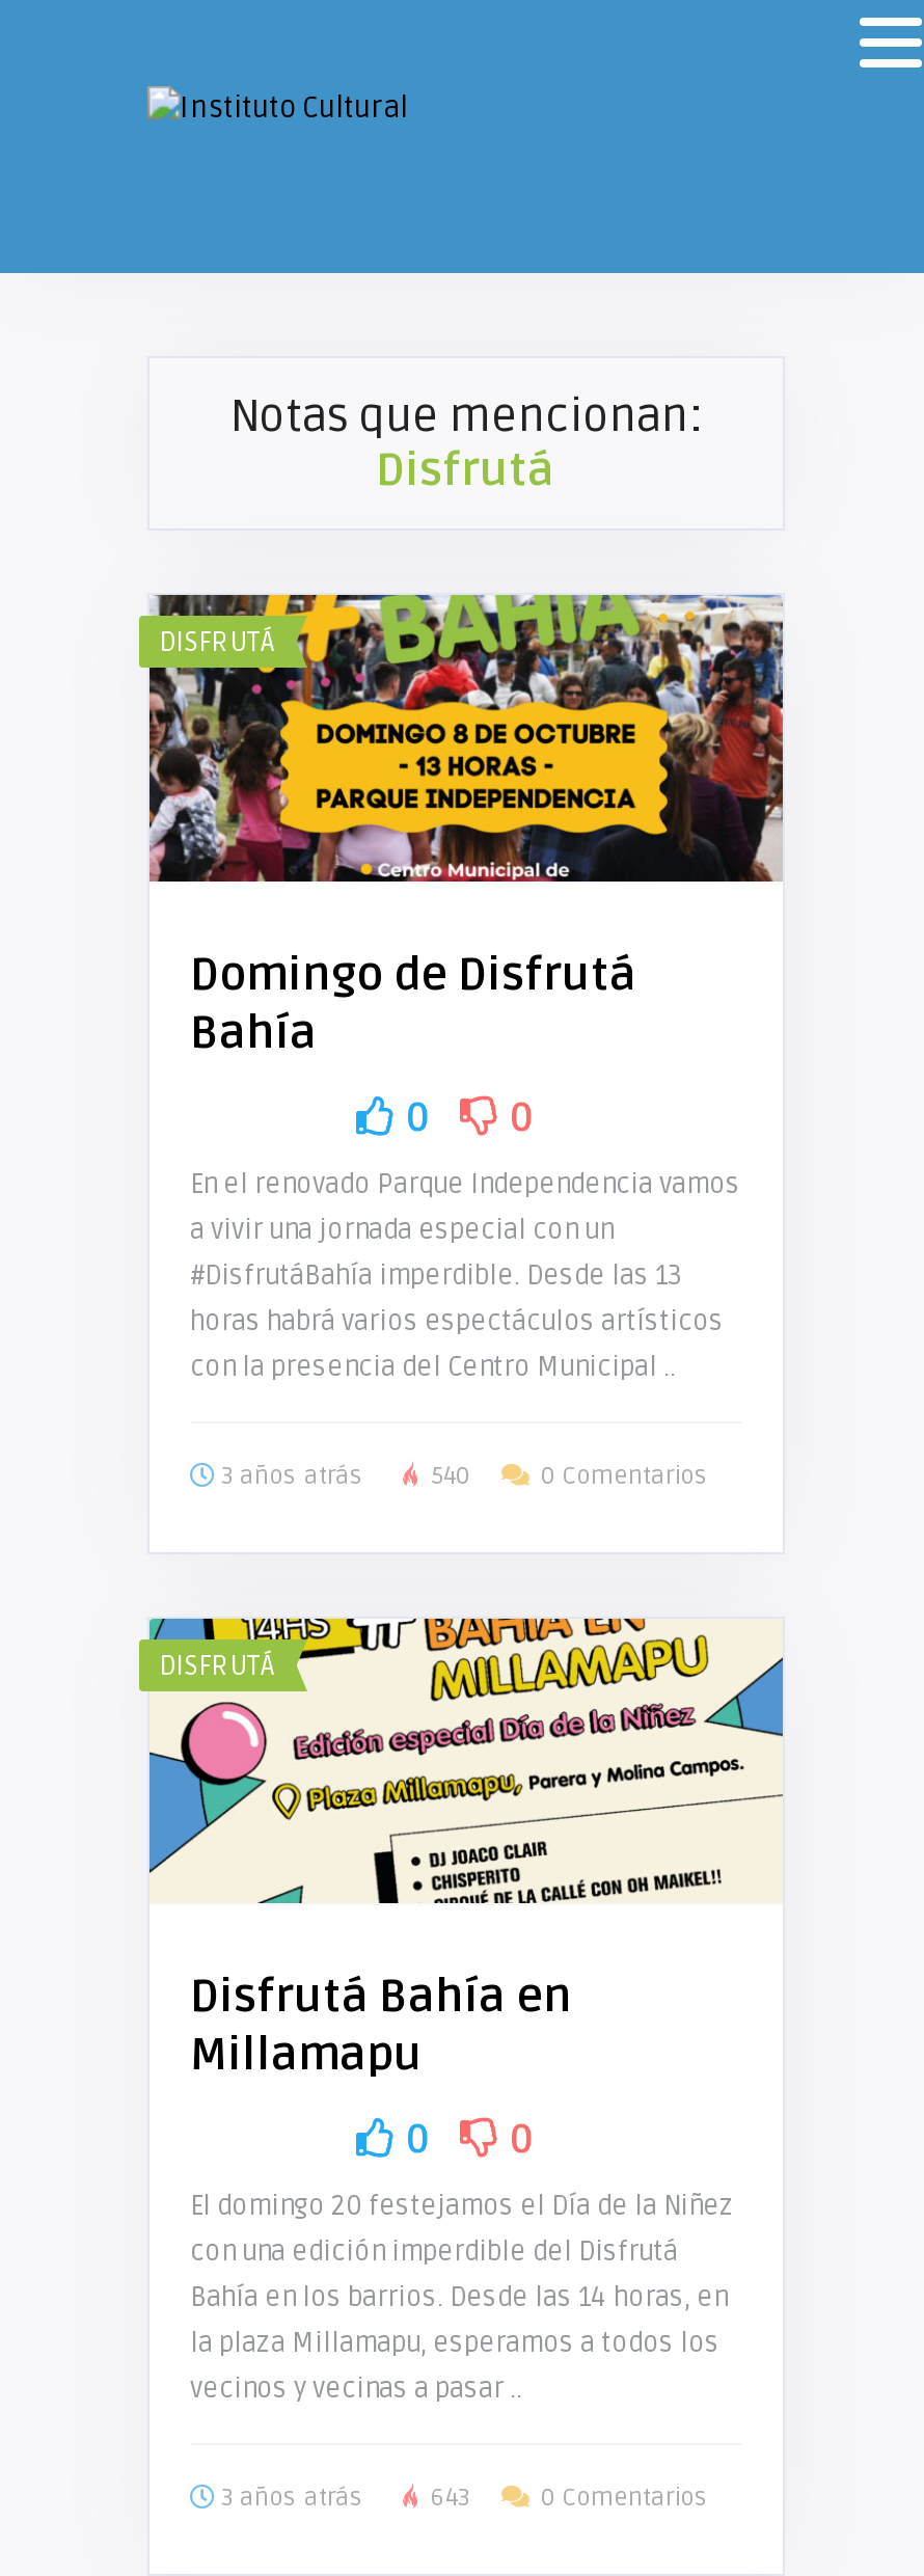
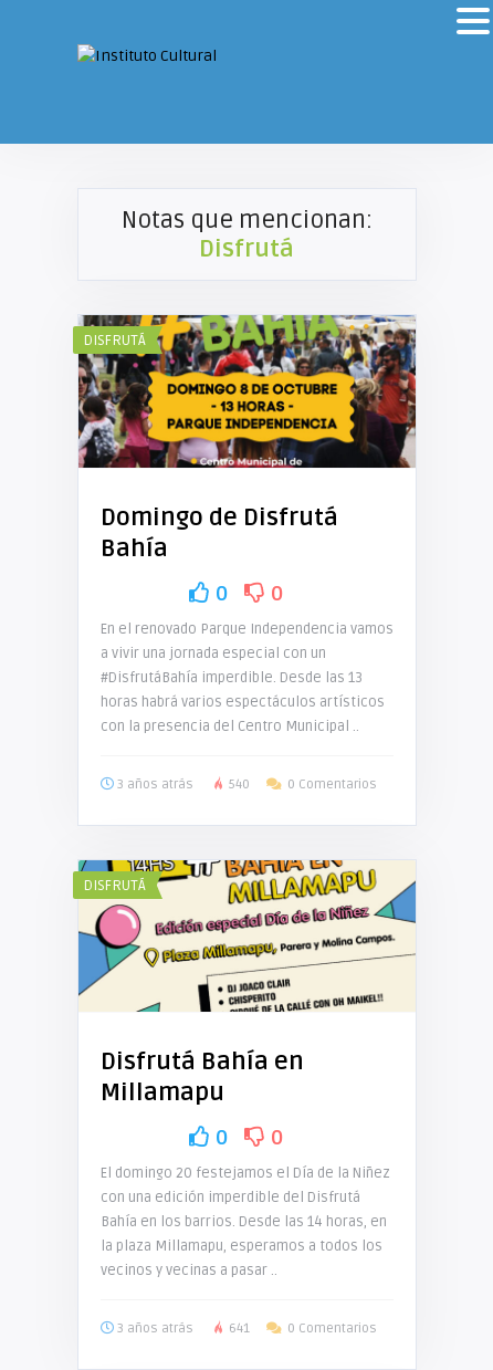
[215,2484,470,2515] 3 años atrás 643 -> [113,1321,249,1337] 3 años atrás 641

